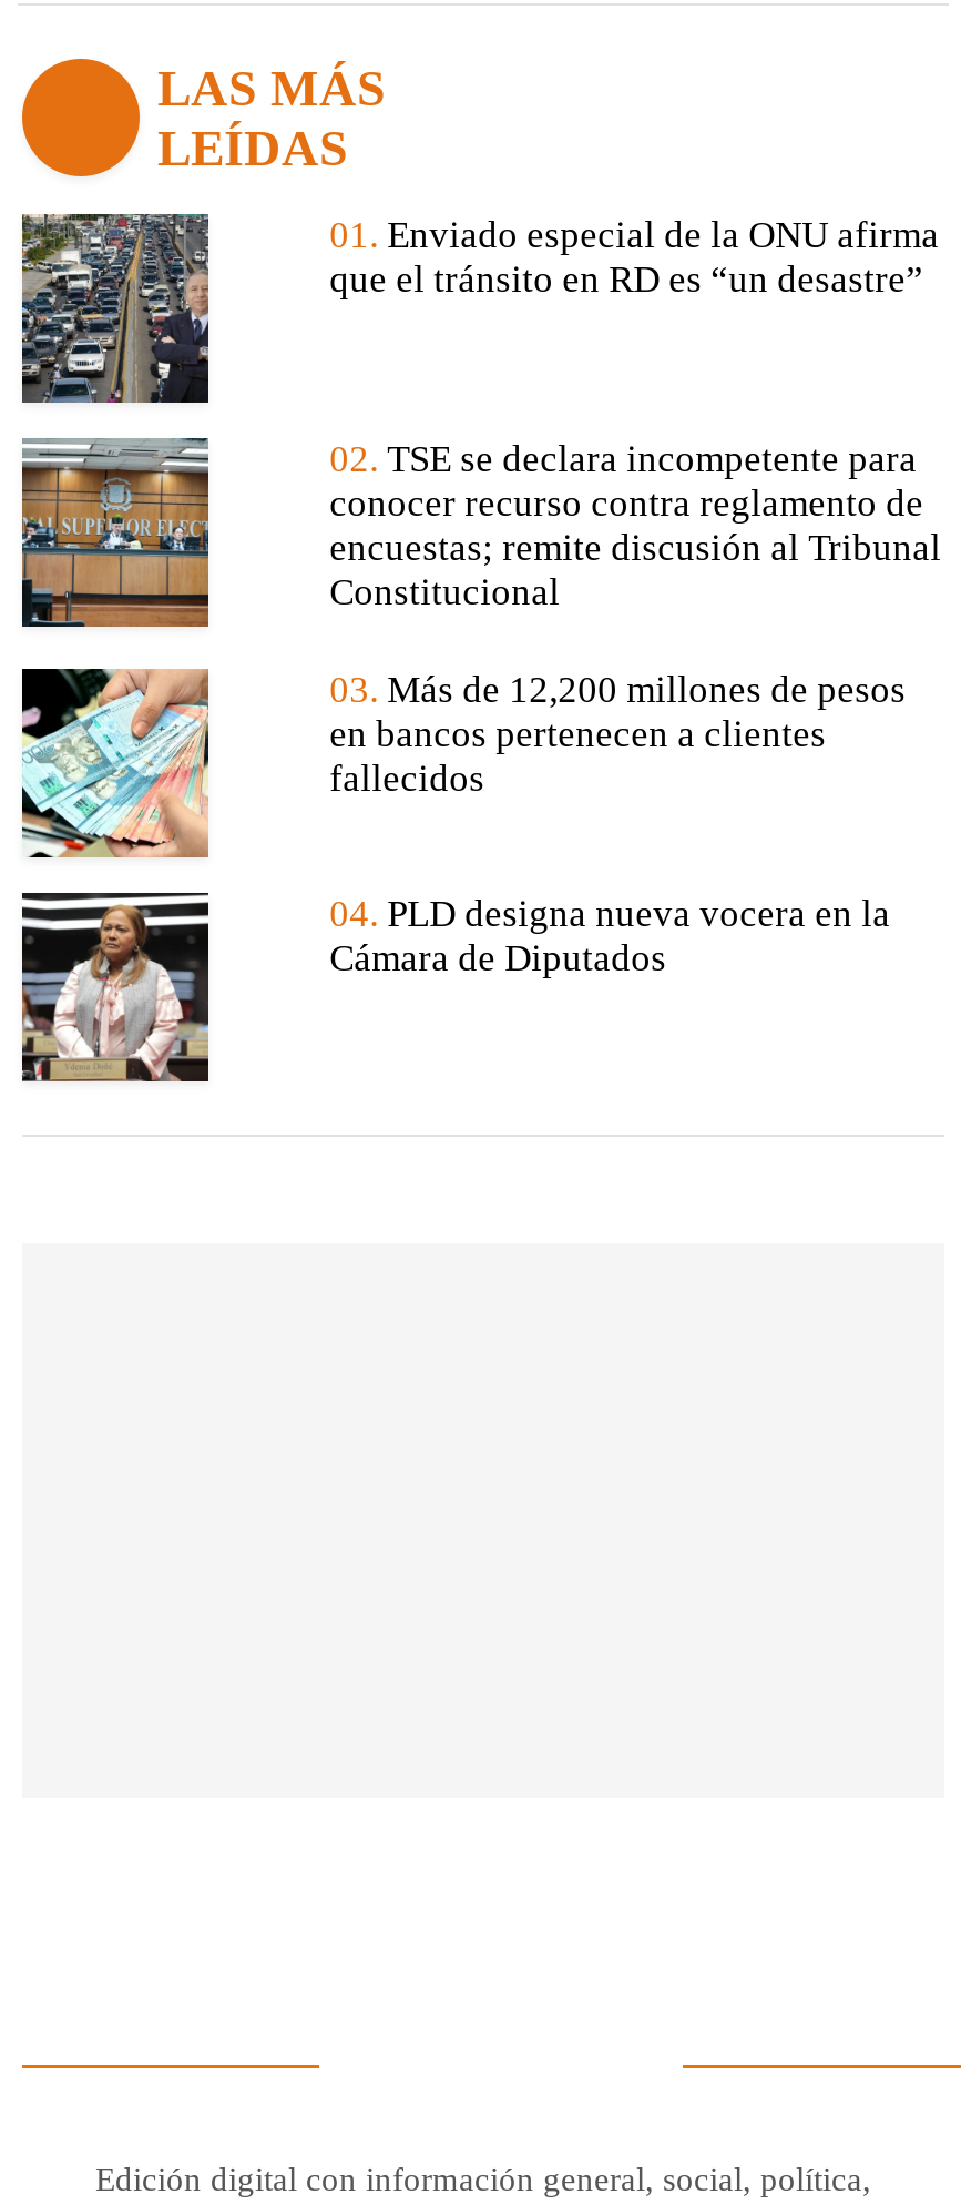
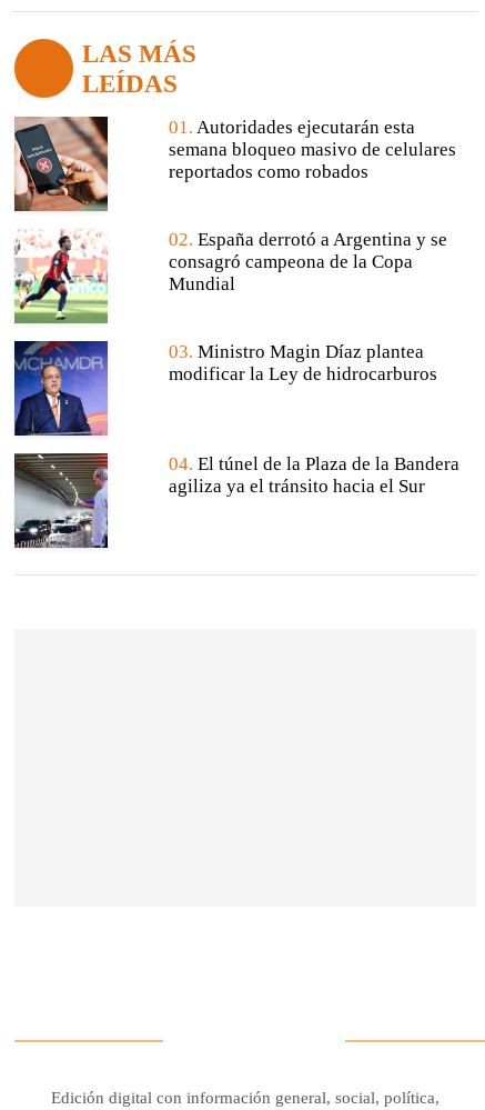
[20,212,211,405] [image] -> [13,116,109,212] [image]
[330,214,939,300] 01. Enviado especial de la ONU afirma | que el tránsito en RD es “un desastre” -> [168,116,456,182] 01. Autoridades ejecutarán esta | semana bloqueo masivo de celulares | reportados como robados
[20,436,211,629] [image] -> [13,229,109,324] [image]
[330,438,941,613] 02. TSE se declara incompetente para | conocer recurso contra reglamento de | encuestas; remite discusión al Tribunal | Constitucional -> [168,229,447,294] 02. España derrotó a Argentina y se | consagró campeona de la Copa | Mundial
[20,667,211,860] [image] -> [13,340,109,437] [image]
[330,668,906,799] 03. Más de 12,200 millones de pesos | en bancos pertenecen a clientes | fallecidos -> [168,341,437,384] 03. Ministro Magin Díaz plantea | modificar la Ley de hidrocarburos
[22,893,211,1081] [image] -> [13,453,109,548] [image]
[330,892,891,979] 04. PLD designa nueva vocera en la | Cámara de Diputados -> [168,453,459,496] 04. El túnel de la Plaza de la Bandera | agiliza ya el tránsito hacia el Sur

